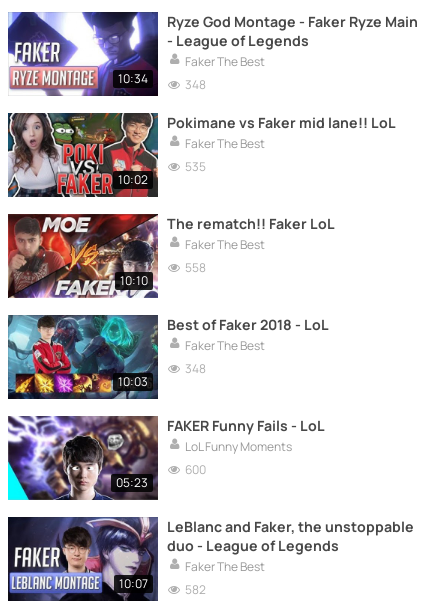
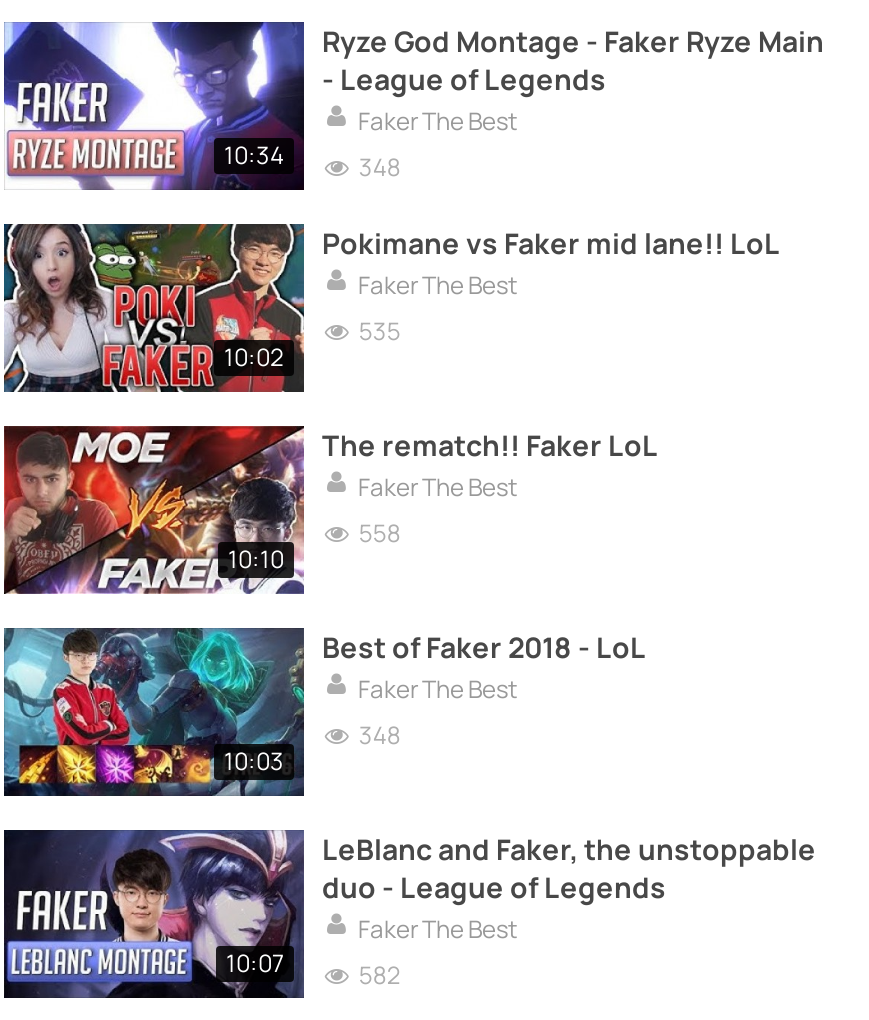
[7,416,158,501] [image] | 05:23 -> none
[167,416,325,478] FAKER Funny Fails - LoL | LoL Funny Moments | 600 -> none

